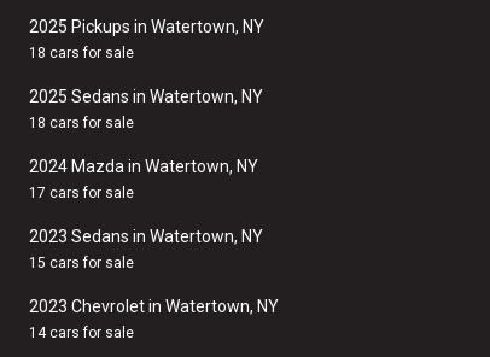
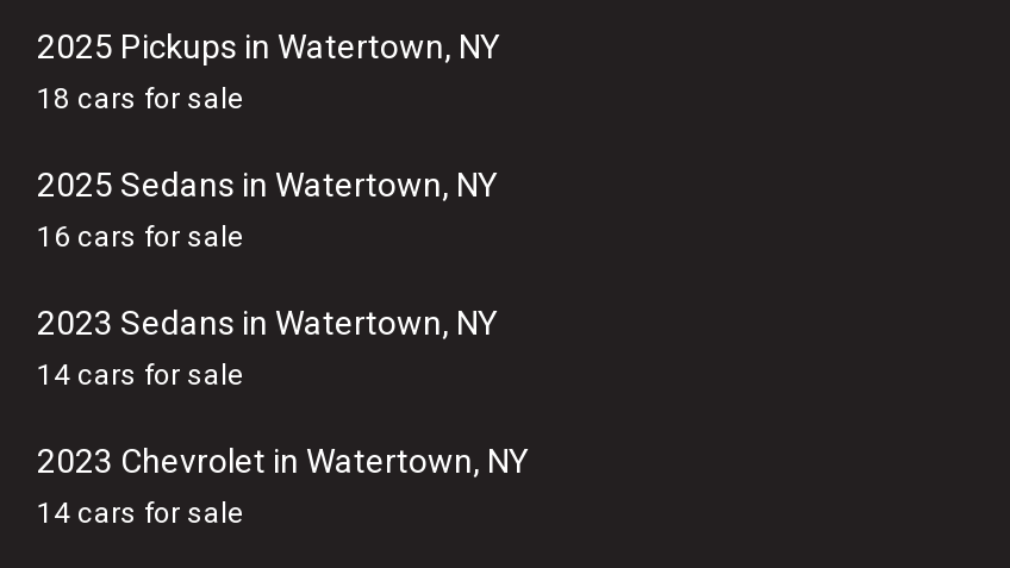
[29,115,258,201] 18 cars for sale | 2024 Mazda in Watertown, NY | 17 cars for sale -> [37,220,244,254] 16 cars for sale
[29,254,134,271] 15 cars for sale -> [37,358,244,392] 14 cars for sale

